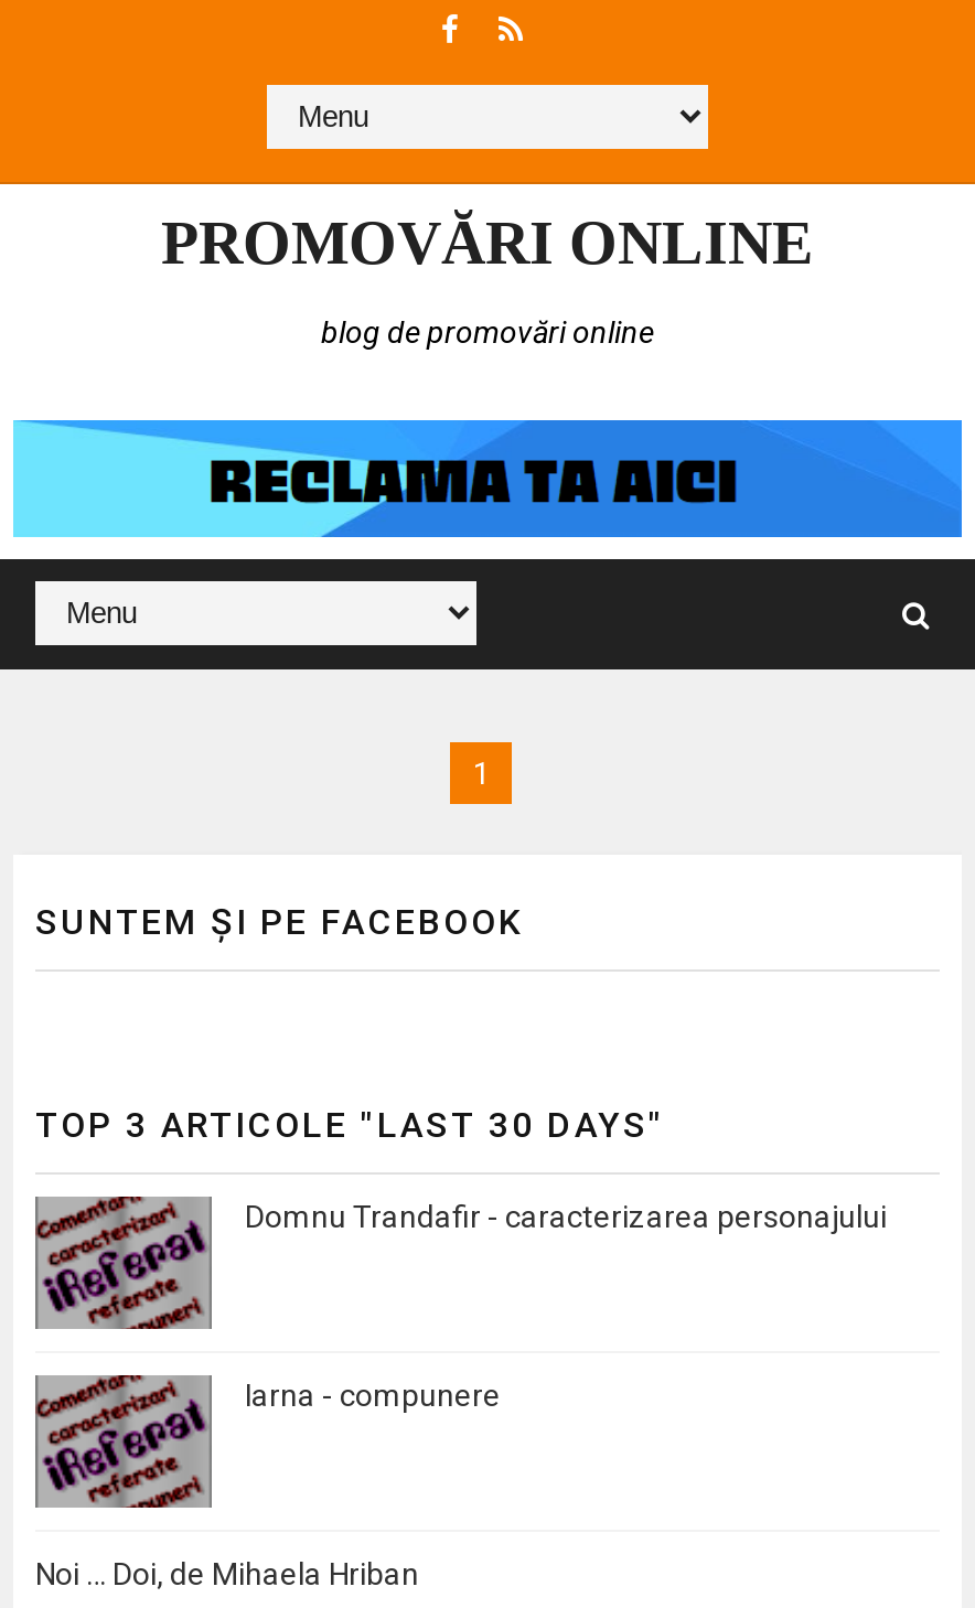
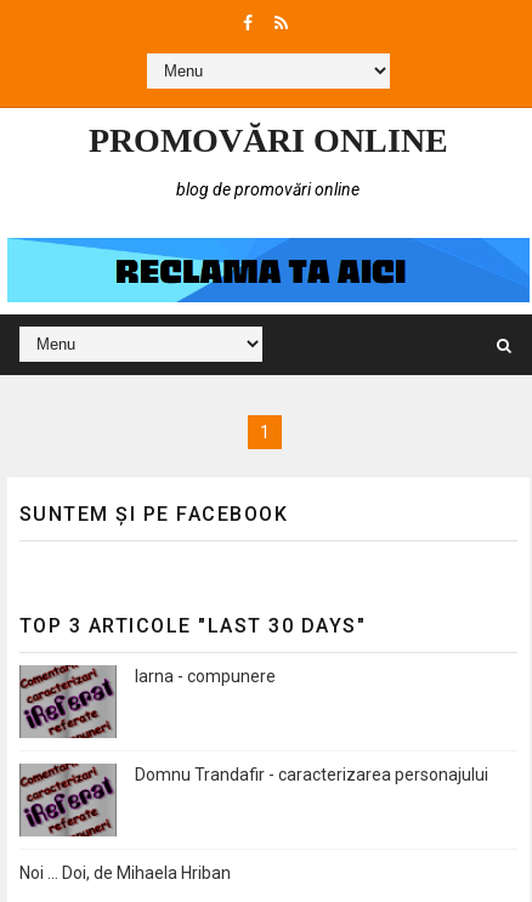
moved [245,1199,887,1235] -> [135,765,488,784]: Domnu Trandafir - caracterizarea personajului
moved [37,1373,501,1510] -> [21,664,276,739]: [image] | Iarna - compunere

